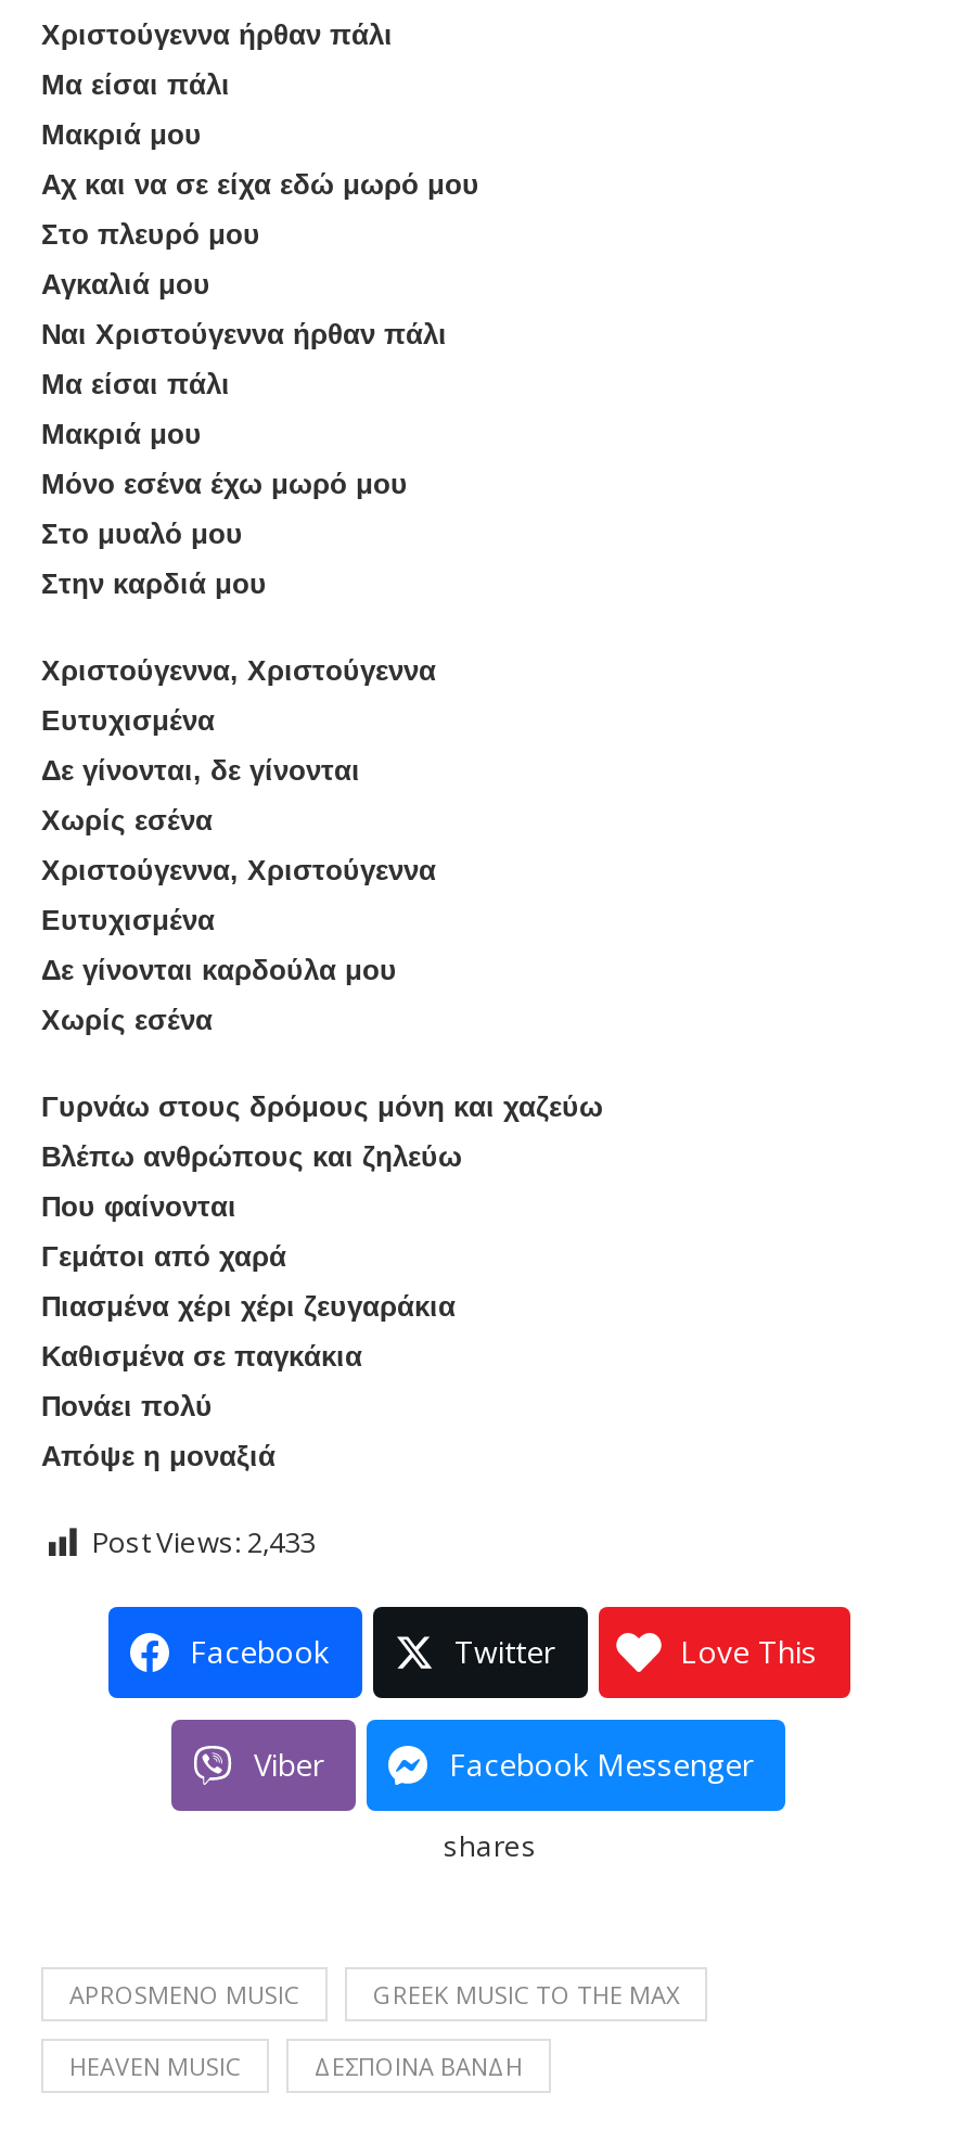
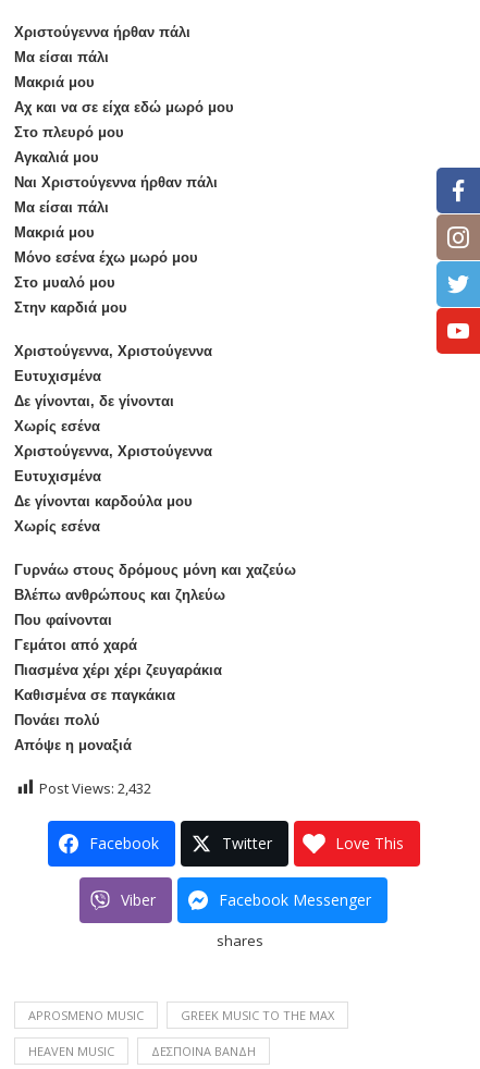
none -> [435,167,477,355] [image]
[91,1523,315,1562] Post Views: 2,433 -> [39,778,151,798] Post Views: 2,432

